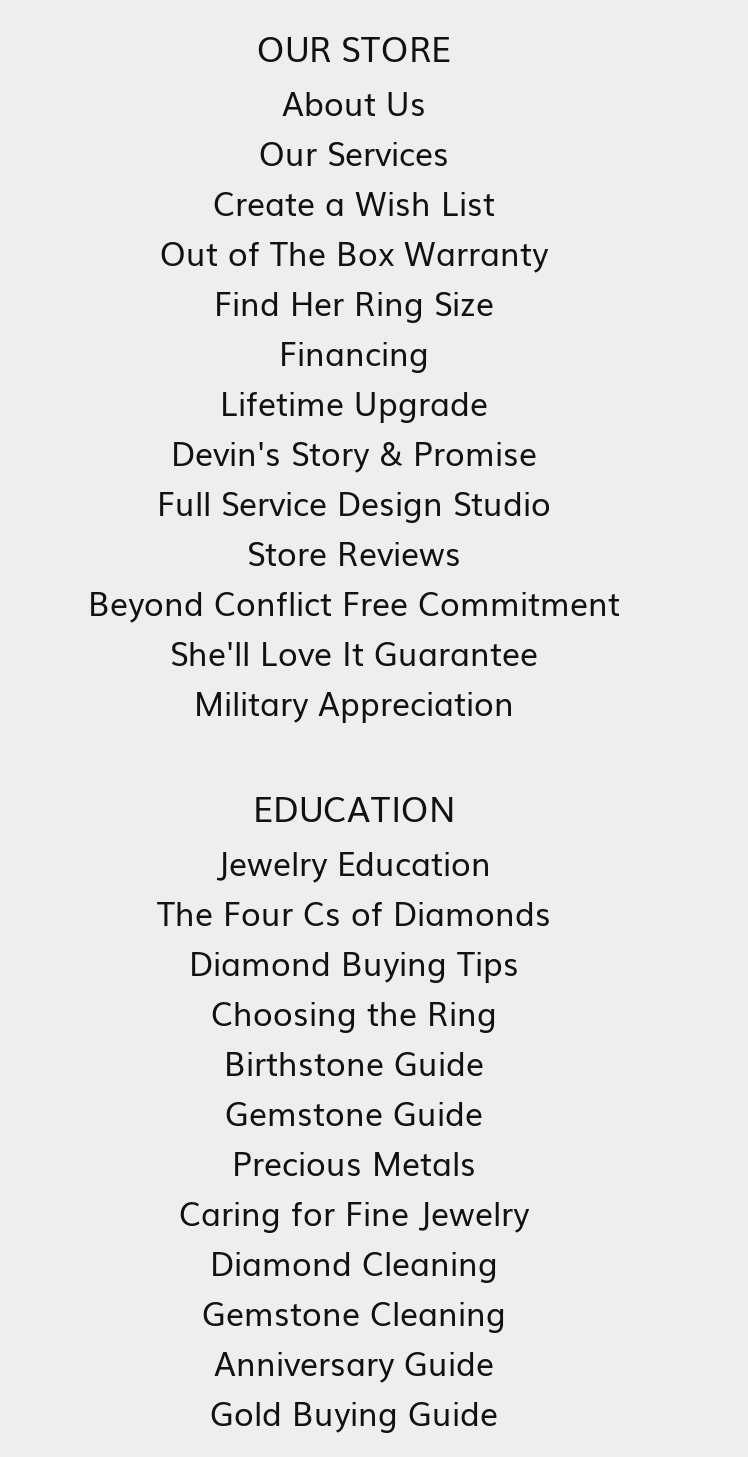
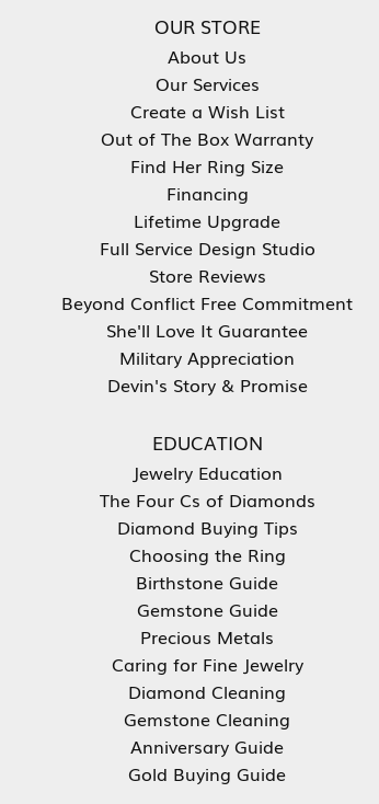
moved [171,428,537,476] -> [107,372,307,398]: Devin's Story & Promise
moved [88,478,620,726] -> [61,235,353,370]: Full Service Design Studio | Store Reviews | Beyond Conflict Free Commitment | She'll Love It Guarantee | Military Appreciation

